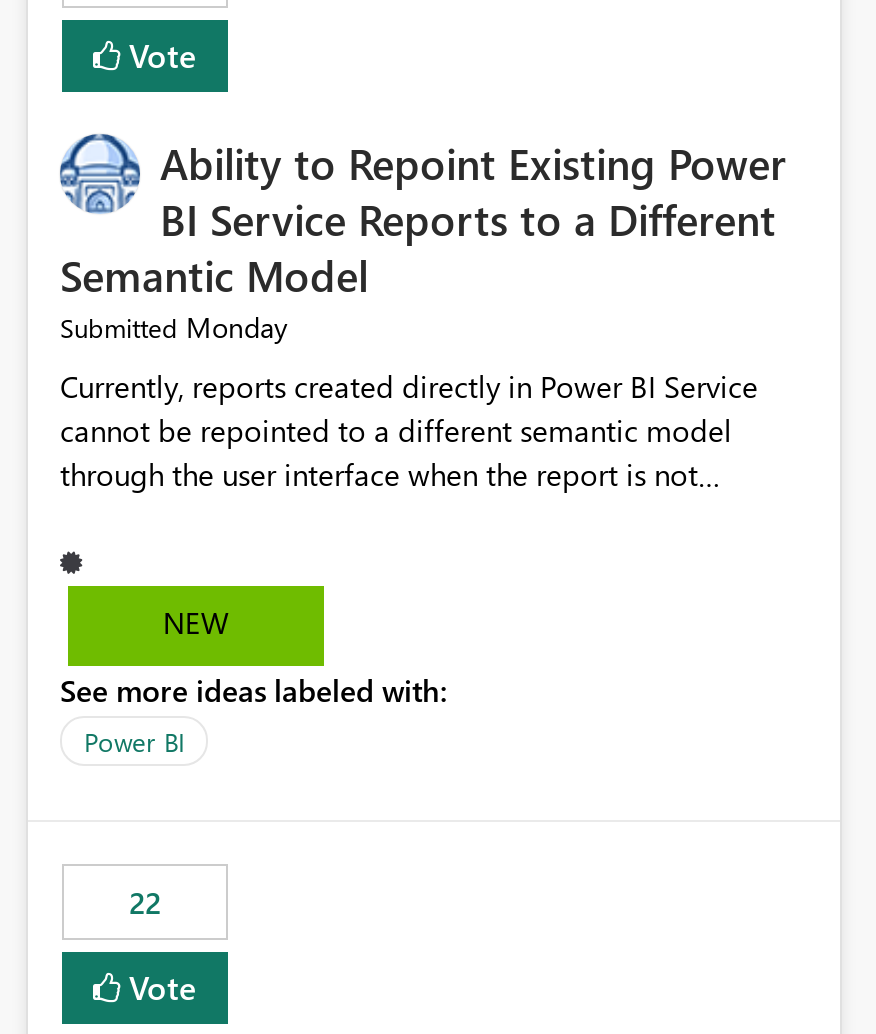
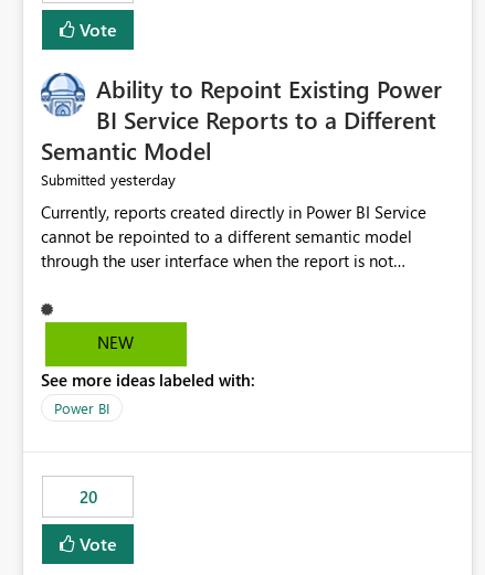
[60,309,288,347] Submitted Monday -> [41,169,176,190] Submitted yesterday
[129,883,161,923] 22 -> [79,486,97,508] 20

